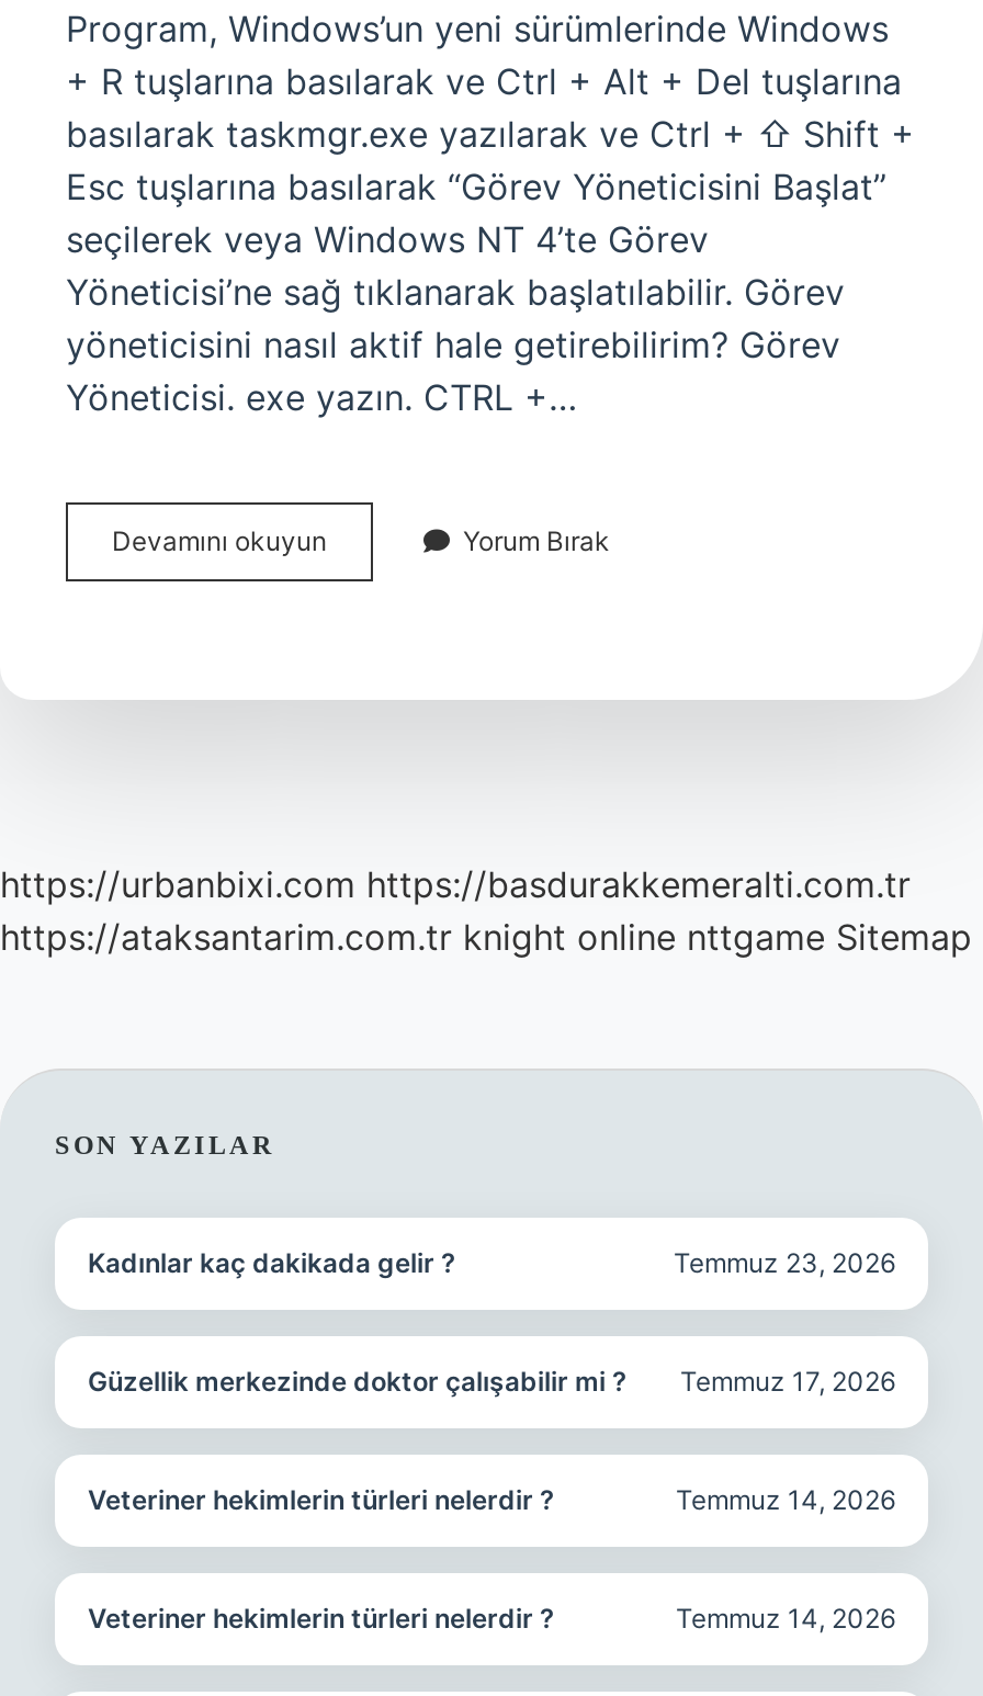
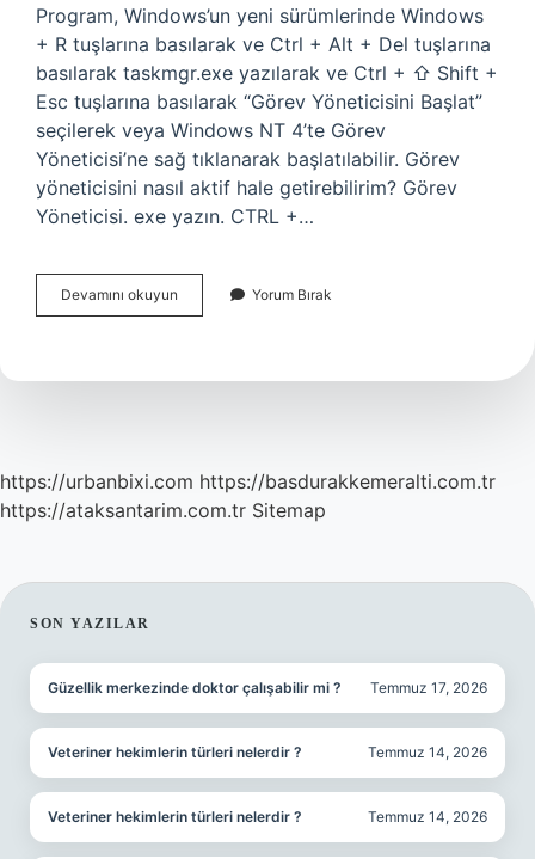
[0,915,972,959] https://ataksantarim.com.tr knight online nttgame Sitemap -> [0,498,326,522] https://ataksantarim.com.tr Sitemap
[88,1246,895,1279] Kadınlar kaç dakikada gelir ? | Temmuz 23, 2026 -> none

